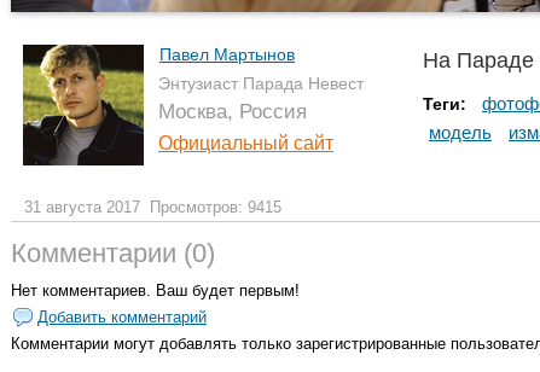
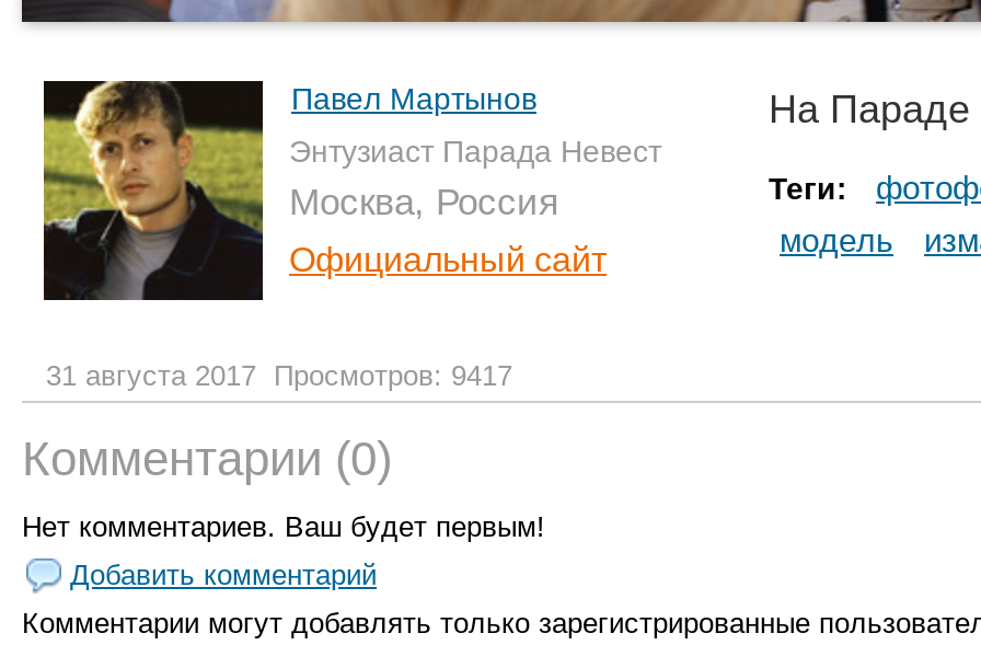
[24,198,281,216] 31 августа 2017 Просмотров: 9415 -> [46,359,512,392] 31 августа 2017 Просмотров: 9417

